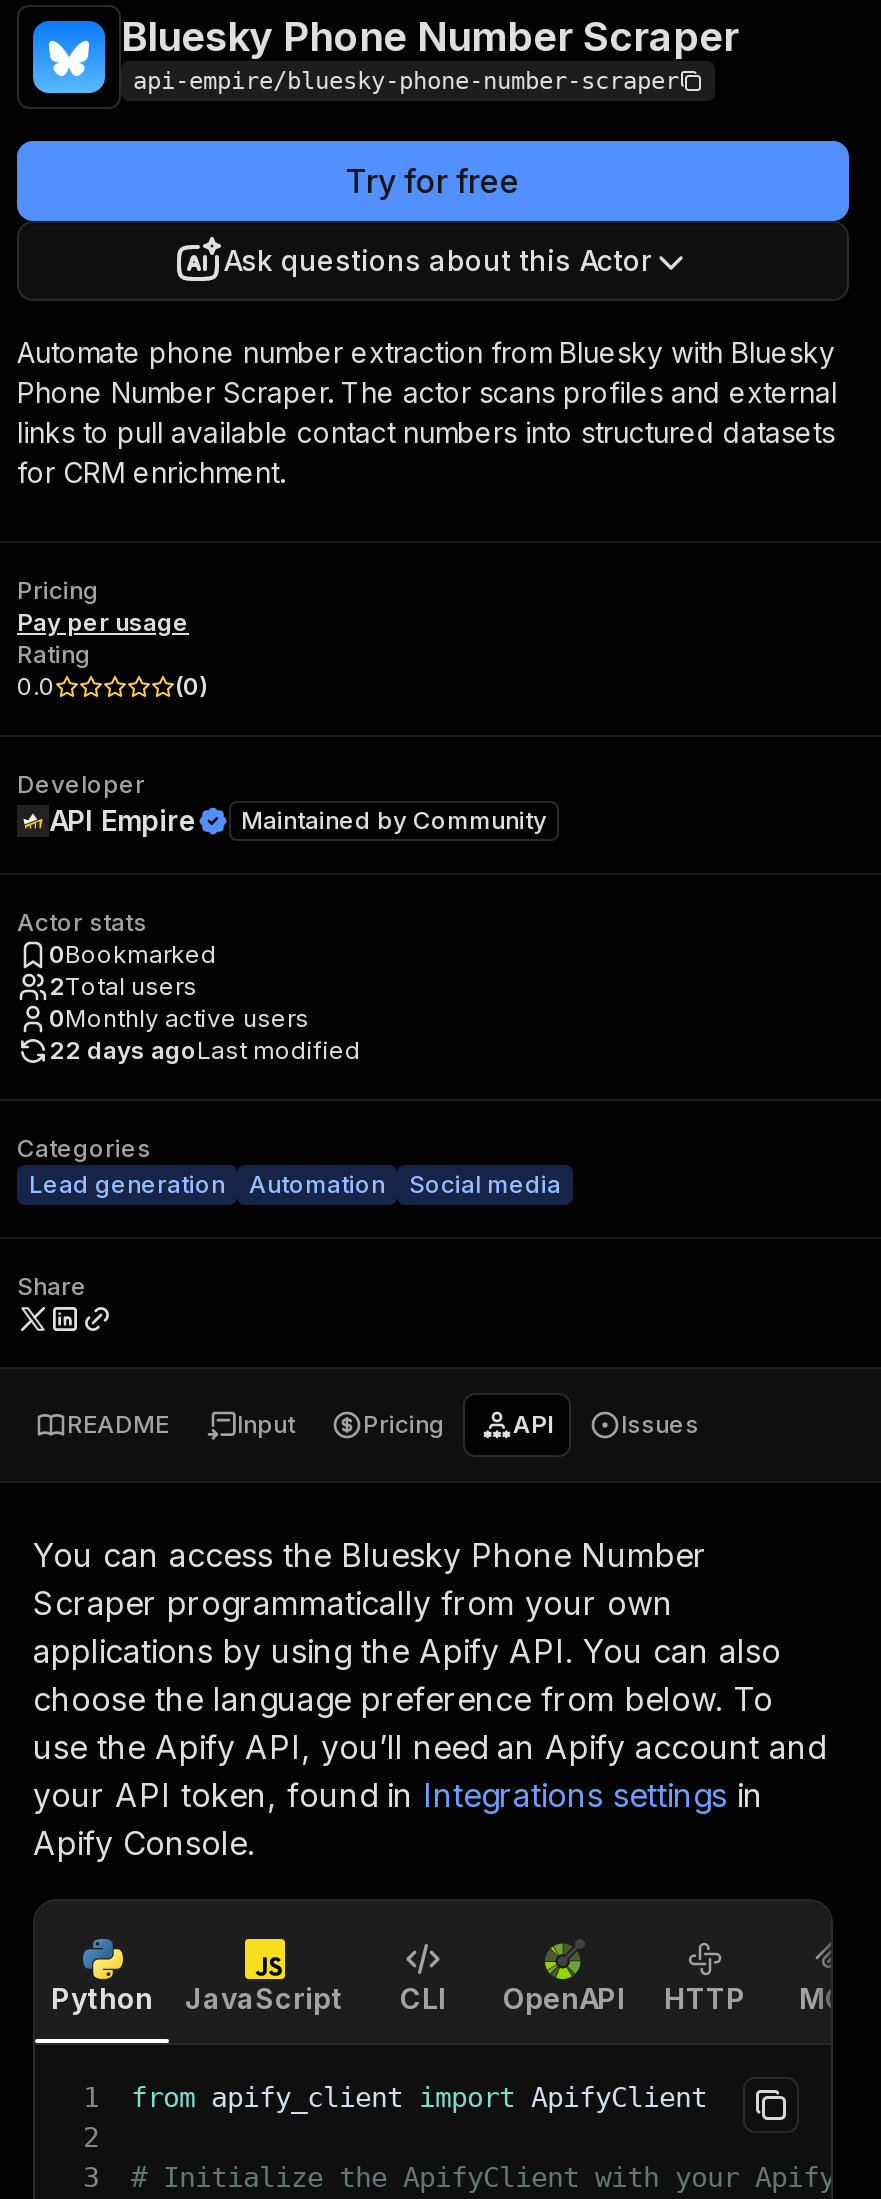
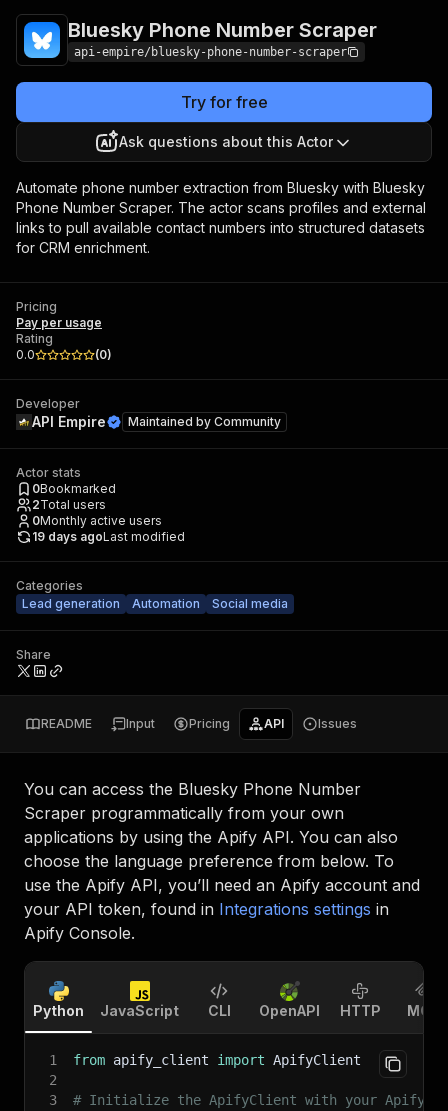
[49,1035,361,1065] 22 days agoLast modified -> [32,529,185,544] 19 days agoLast modified

